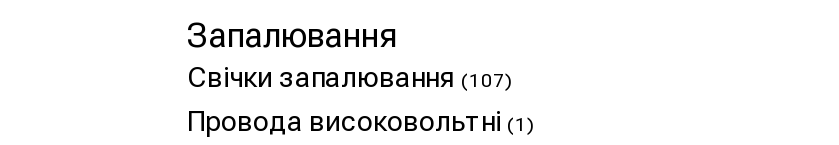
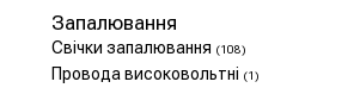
[187,61,513,93] Свічки запалювання (107) -> [51,38,246,57] Свічки запалювання (108)

